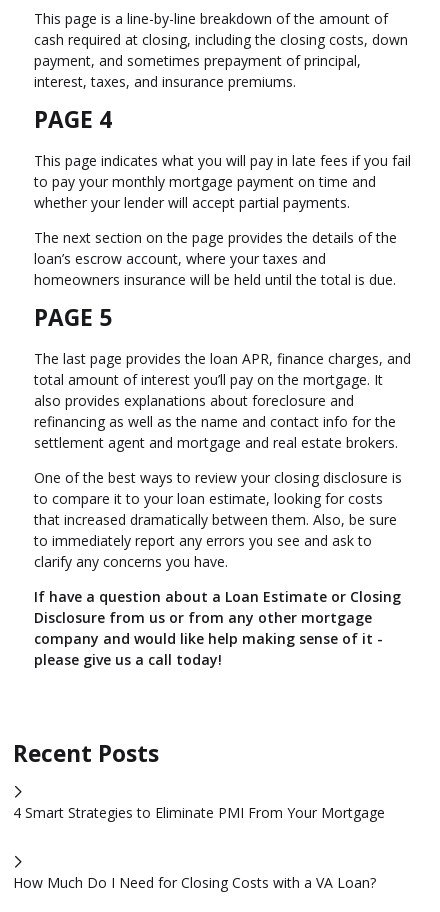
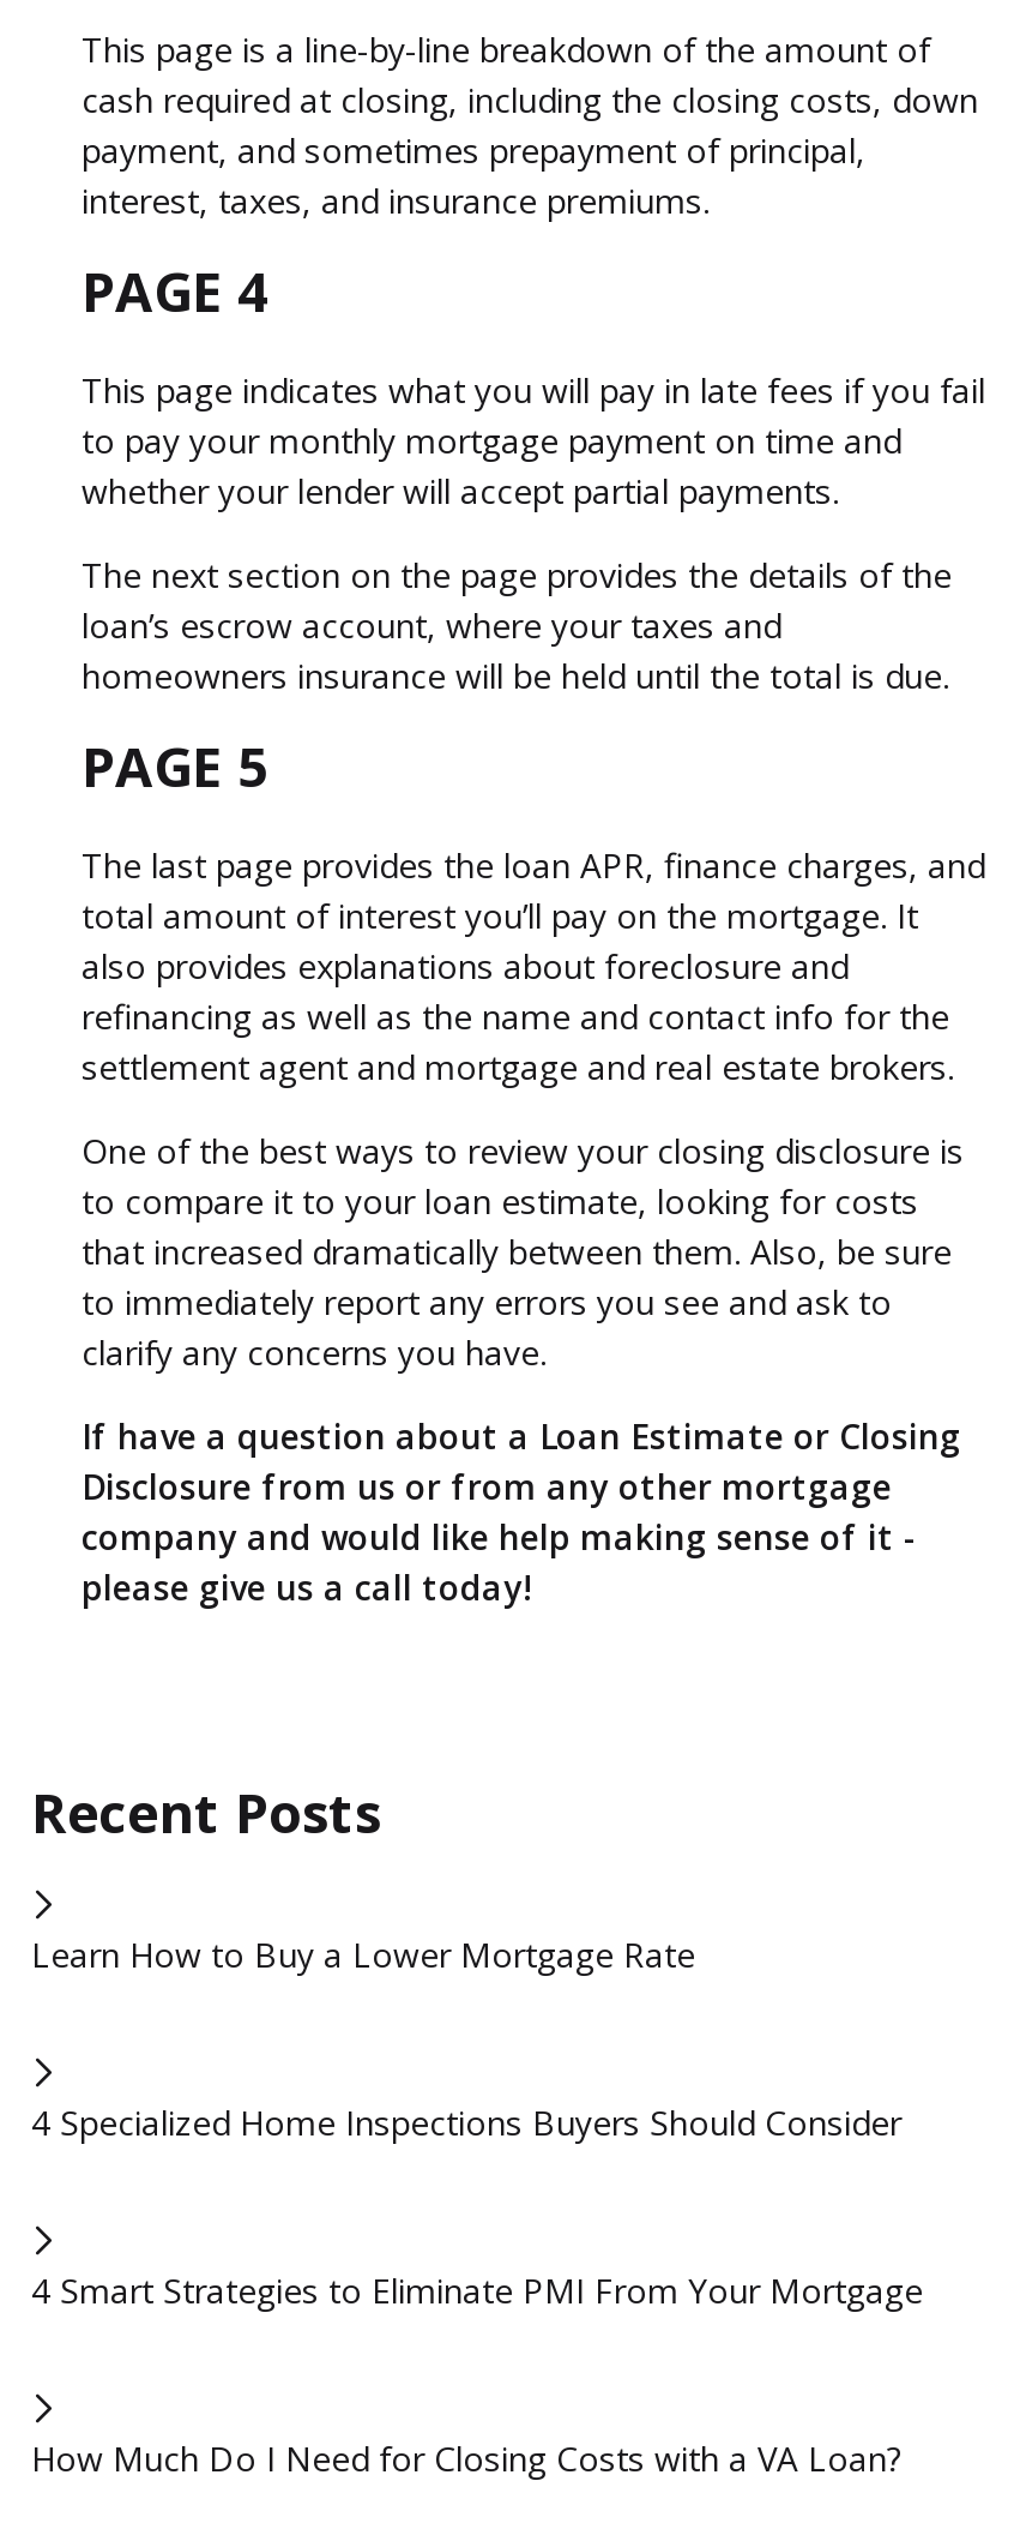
none -> [31,1932,695,1977] Learn How to Buy a Lower Mortgage Rate
none -> [31,2100,901,2145] 4 Specialized Home Inspections Buyers Should Consider

